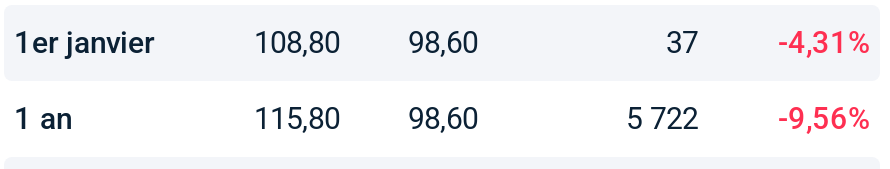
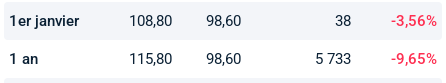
[666,26,698,62] 37 -> [335,12,351,30] 38
[778,26,870,62] -4,31% -> [391,12,437,30] -3,56%
[626,102,698,138] 5 722 -> [315,50,351,68] 5 733
[778,102,870,138] -9,56% -> [391,50,437,68] -9,65%

